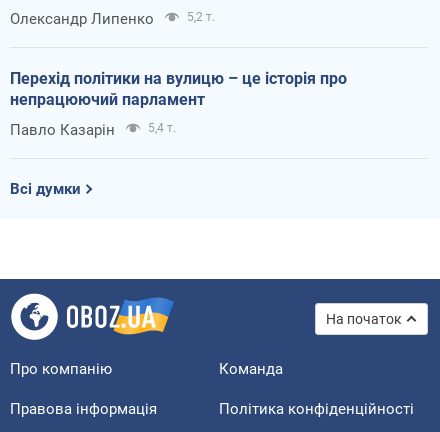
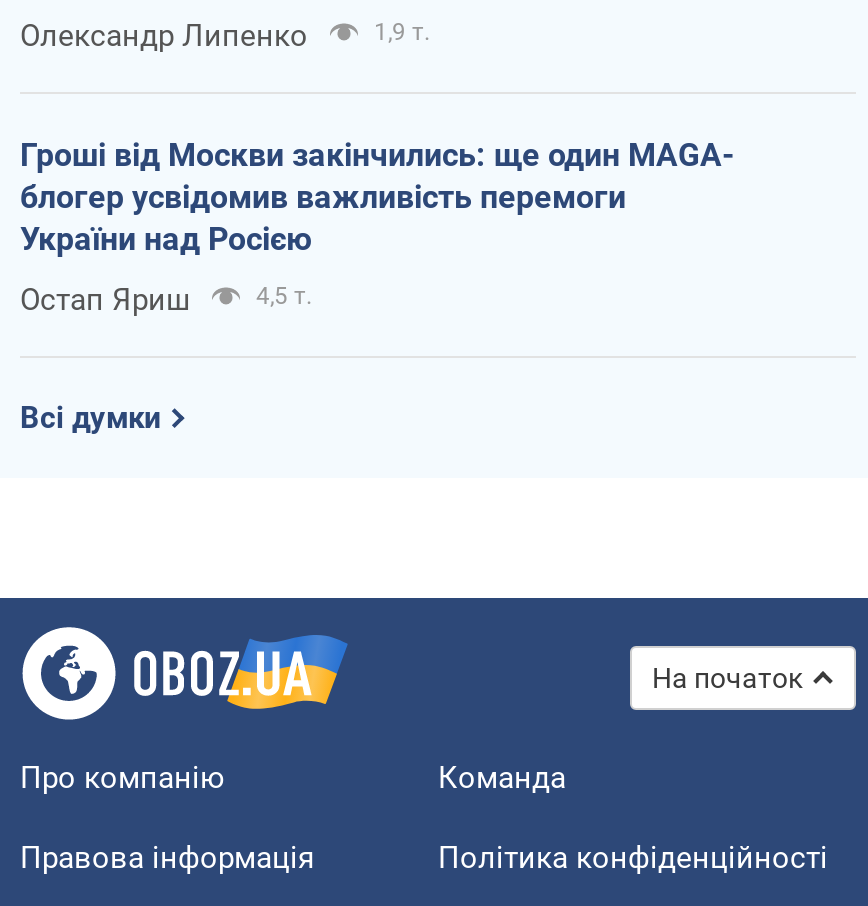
[187,10,215,24] 5,2 т. -> [374,17,430,45] 1,9 т.
[10,69,347,109] Перехід політики на вулицю – це історія про | непрацюючий парламент -> [20,135,734,257] Гроші від Москви закінчились: ще один MAGA- | блогер усвідомив важливість перемоги | України над Росією
[10,121,176,139] Павло Казарін | 5,4 т. -> [20,281,312,317] Остап Яриш | 4,5 т.

